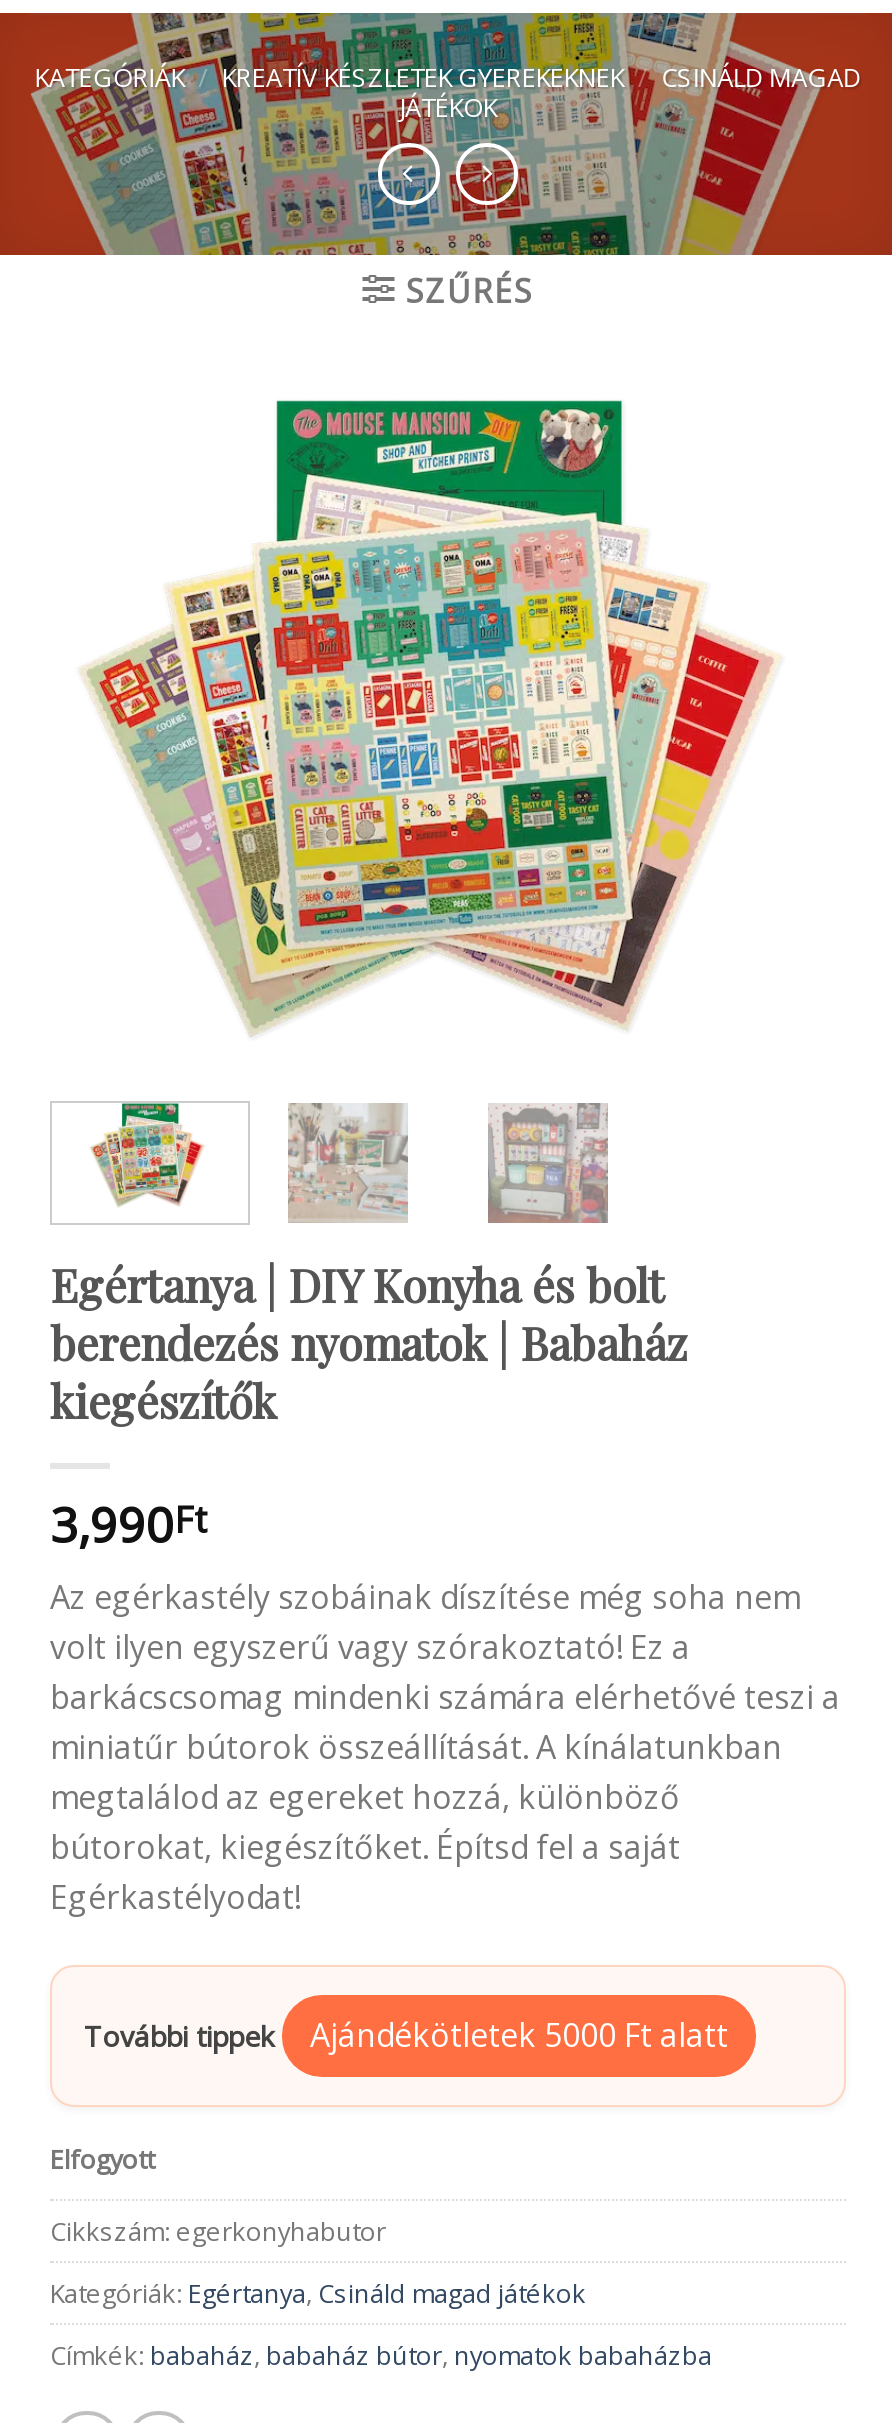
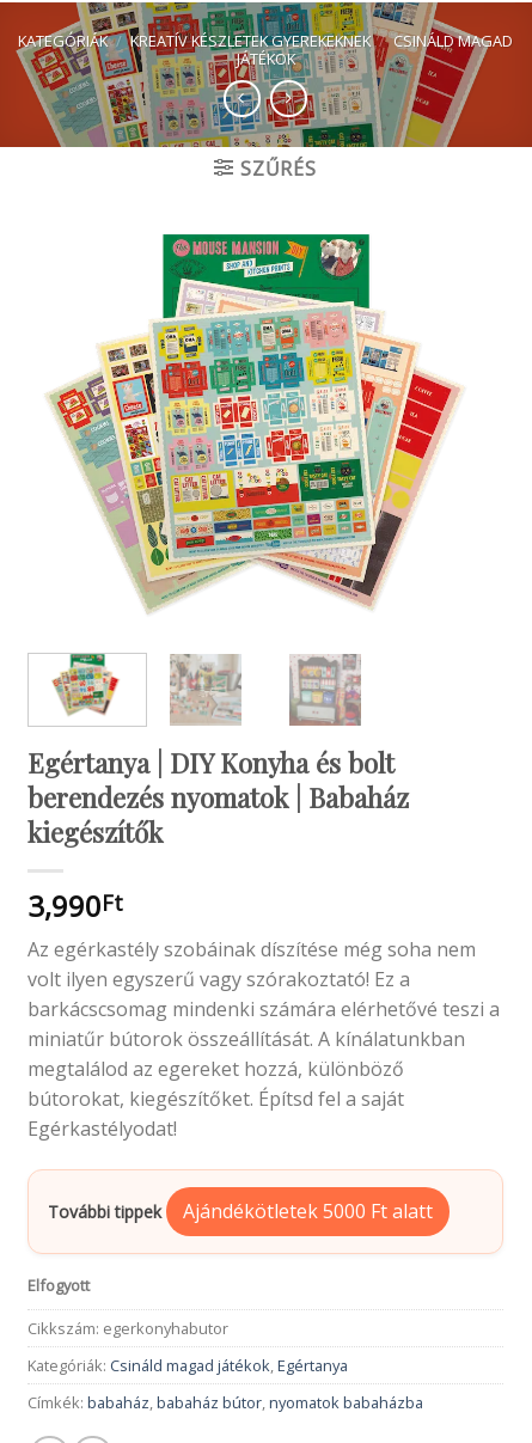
[50,2276,586,2312] Kategóriák: Egértanya, Csináld magad játékok -> [27,1355,348,1376] Kategóriák: Csináld magad játékok, Egértanya

